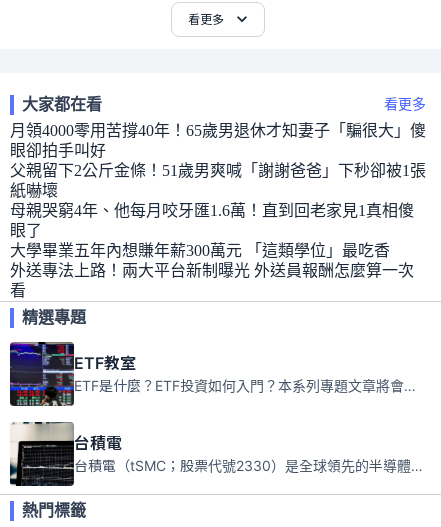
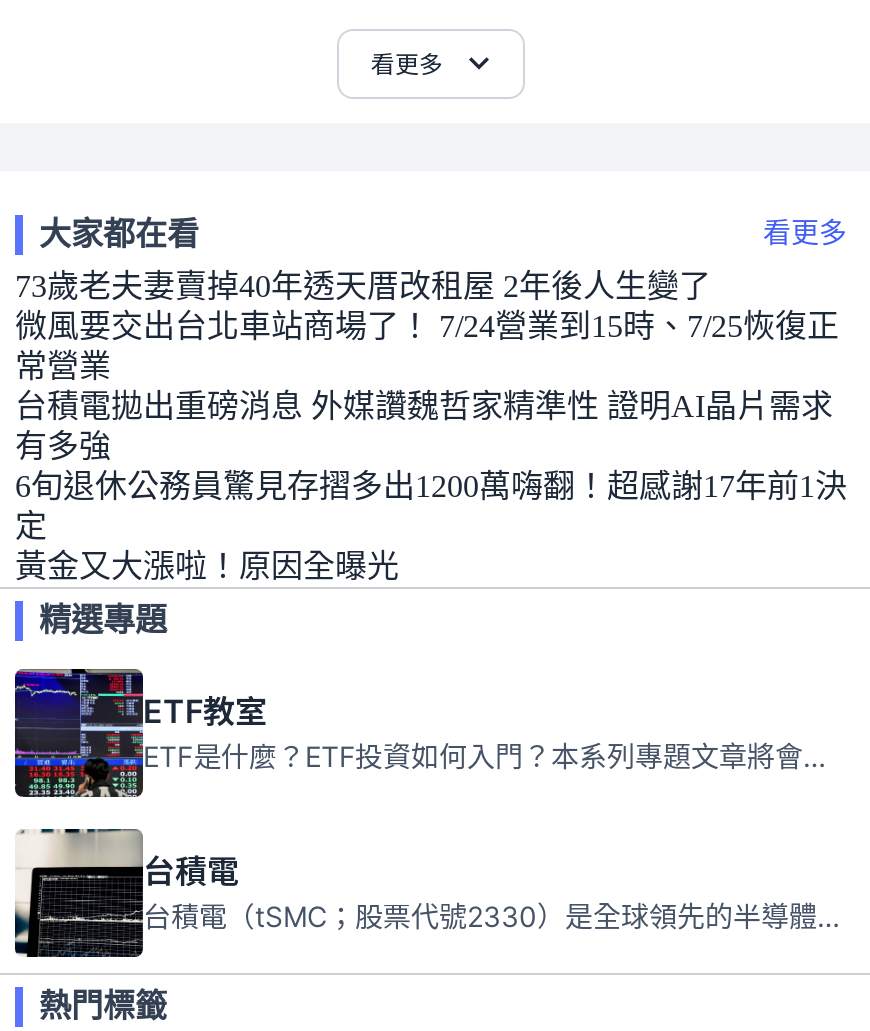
[10,122,426,299] 月領4000零用苦撐40年！65歲男退休才知妻子「騙很大」傻 | 眼卻拍手叫好 | 父親留下2公斤金條！51歲男爽喊「謝謝爸爸」下秒卻被1張 | 紙嚇壞 | 母親哭窮4年、他每月咬牙匯1.6萬！直到回老家見1真相傻 | 眼了 | 大學畢業五年內想賺年薪300萬元 「這類學位」最吃香 | 外送專法上路！兩大平台新制曝光 外送員報酬怎麼算一次 | 看 -> [15,268,847,582] 73歲老夫妻賣掉40年透天厝改租屋 2年後人生變了 | 微風要交出台北車站商場了！ 7/24營業到15時、7/25恢復正 | 常營業 | 台積電拋出重磅消息 外媒讚魏哲家精準性 證明AI晶片需求 | 有多強 | 6旬退休公務員驚見存摺多出1200萬嗨翻！超感謝17年前1決 | 定 | 黃金又大漲啦！原因全曝光

